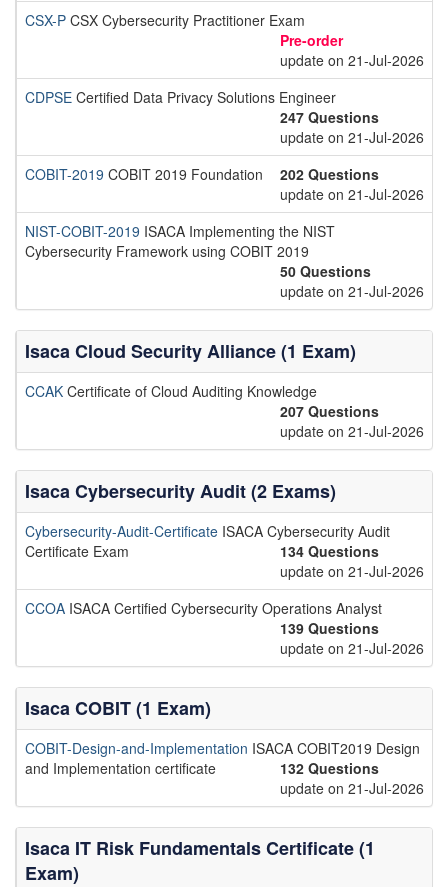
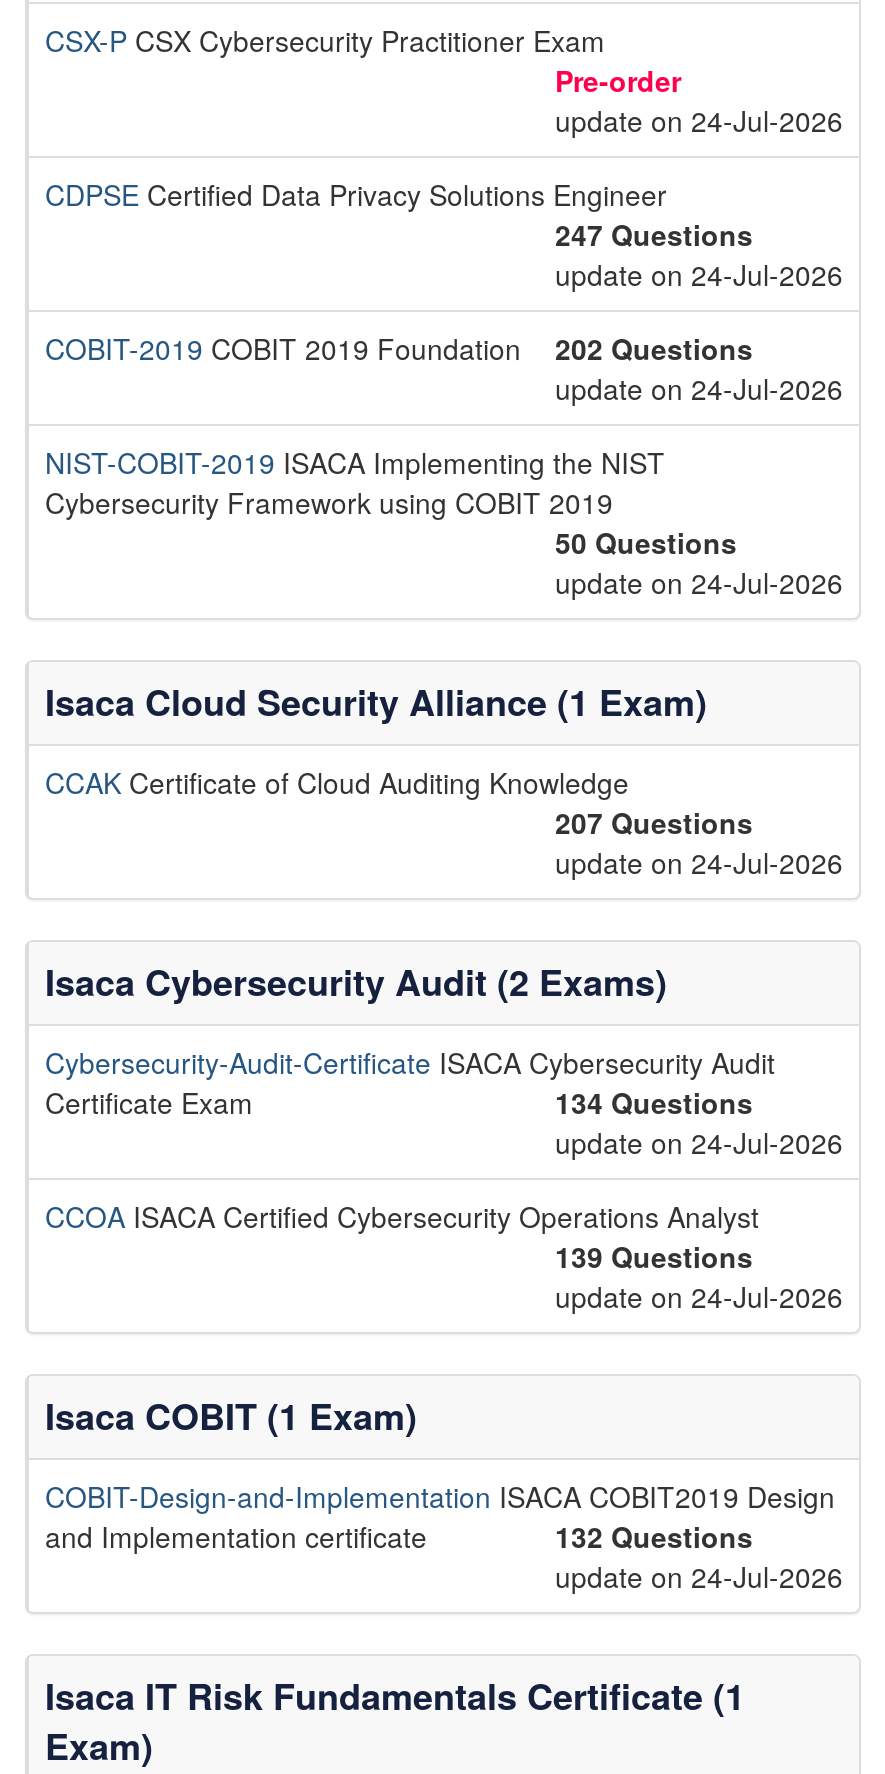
[280,50,424,70] update on 21-Jul-2026 -> [555,100,843,140] update on 24-Jul-2026
[280,127,424,147] update on 21-Jul-2026 -> [555,254,843,294] update on 24-Jul-2026
[280,184,424,204] update on 21-Jul-2026 -> [555,368,843,408] update on 24-Jul-2026
[280,281,424,301] update on 21-Jul-2026 -> [555,562,843,602] update on 24-Jul-2026
[280,421,424,441] update on 21-Jul-2026 -> [555,842,843,882] update on 24-Jul-2026
[280,561,424,581] update on 21-Jul-2026 -> [555,1122,843,1162] update on 24-Jul-2026
[280,638,424,658] update on 21-Jul-2026 -> [555,1276,843,1316] update on 24-Jul-2026
[280,778,424,798] update on 21-Jul-2026 -> [555,1556,843,1596] update on 24-Jul-2026

